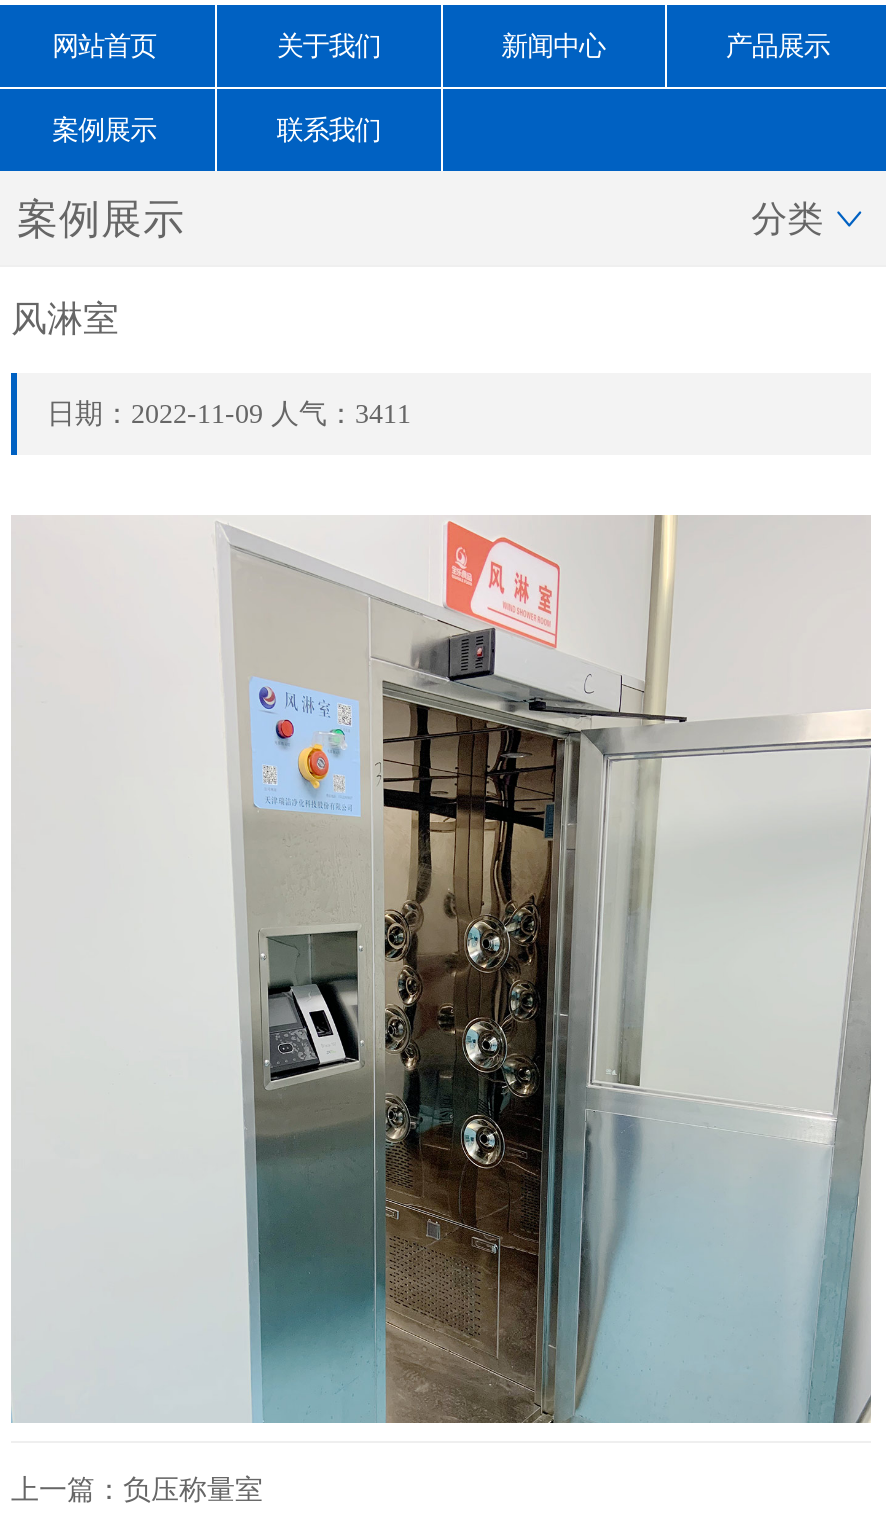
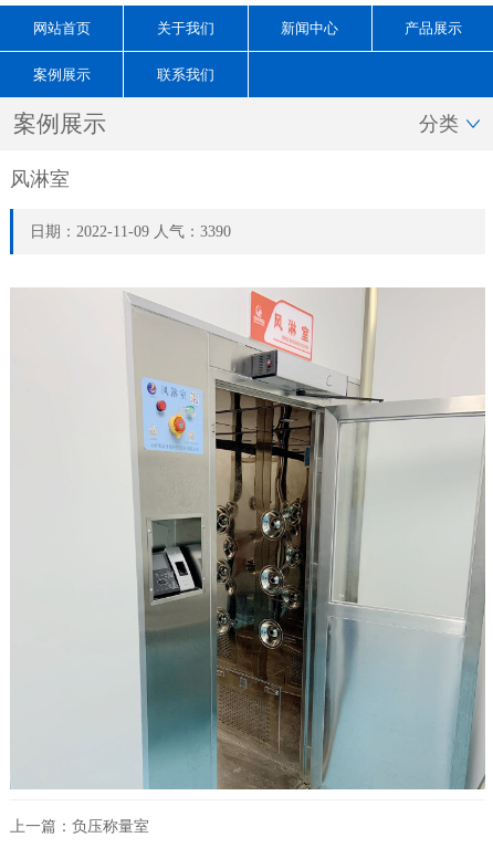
[47,399,411,429] 日期：2022-11-09 人气：3411 -> [30,223,231,240] 日期：2022-11-09 人气：3390

